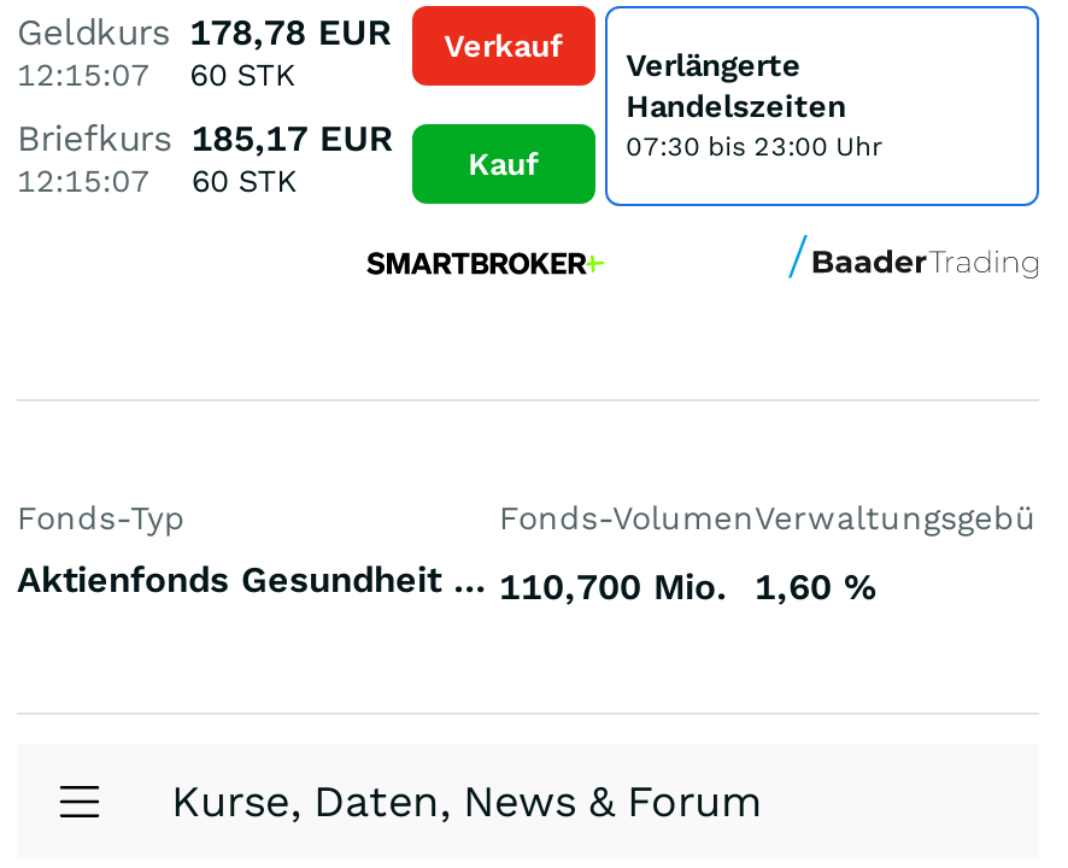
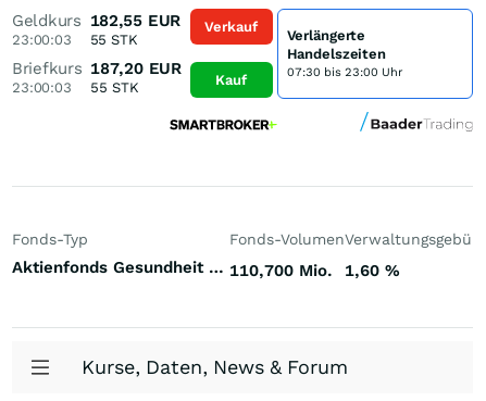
[17,11,562,63] Geldkurs 178,78 EUR Verkauf -> [12,11,258,34] Geldkurs 182,55 EUR Verkauf
[17,57,149,93] 12:15:07 -> [12,32,72,48] 23:00:03
[189,57,296,93] 60 STK -> [90,32,138,48] 55 STK
[17,117,392,160] Briefkurs 185,17 EUR -> [12,59,181,78] Briefkurs 187,20 EUR
[17,163,149,199] 12:15:07 -> [12,79,72,96] 23:00:03
[191,163,298,199] 60 STK -> [91,79,139,96] 55 STK

